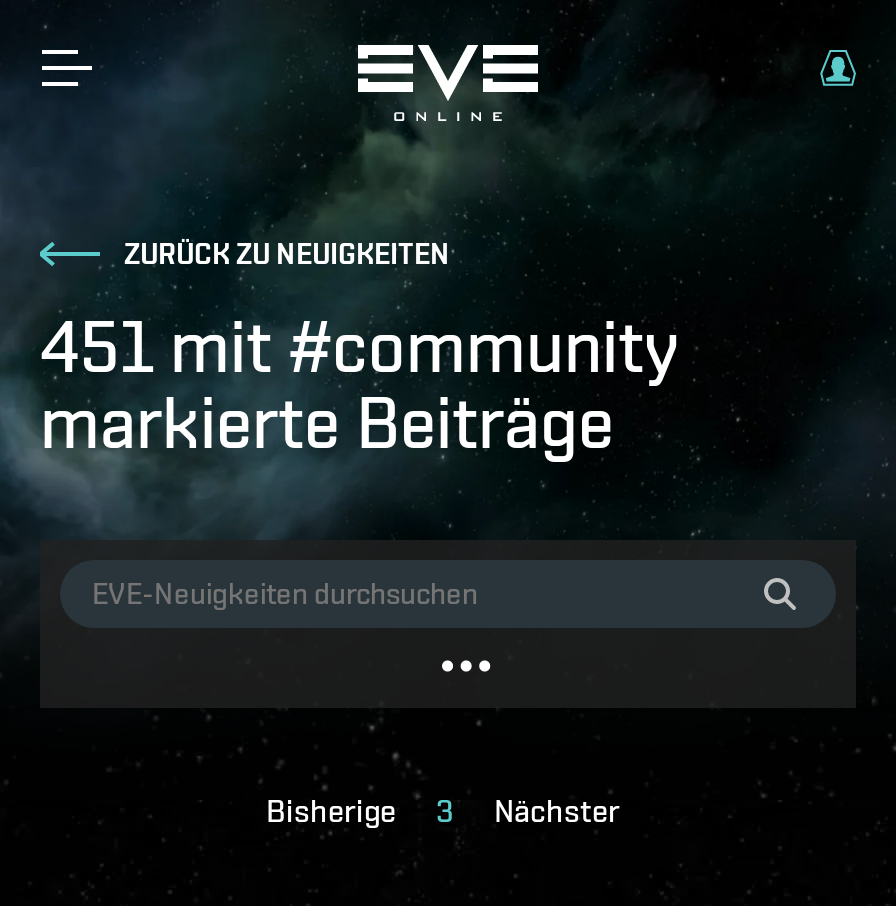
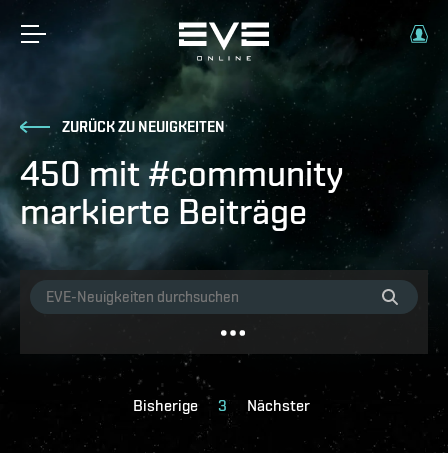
[40,304,678,388] 451 mit #community -> [20,152,343,194] 450 mit #community

